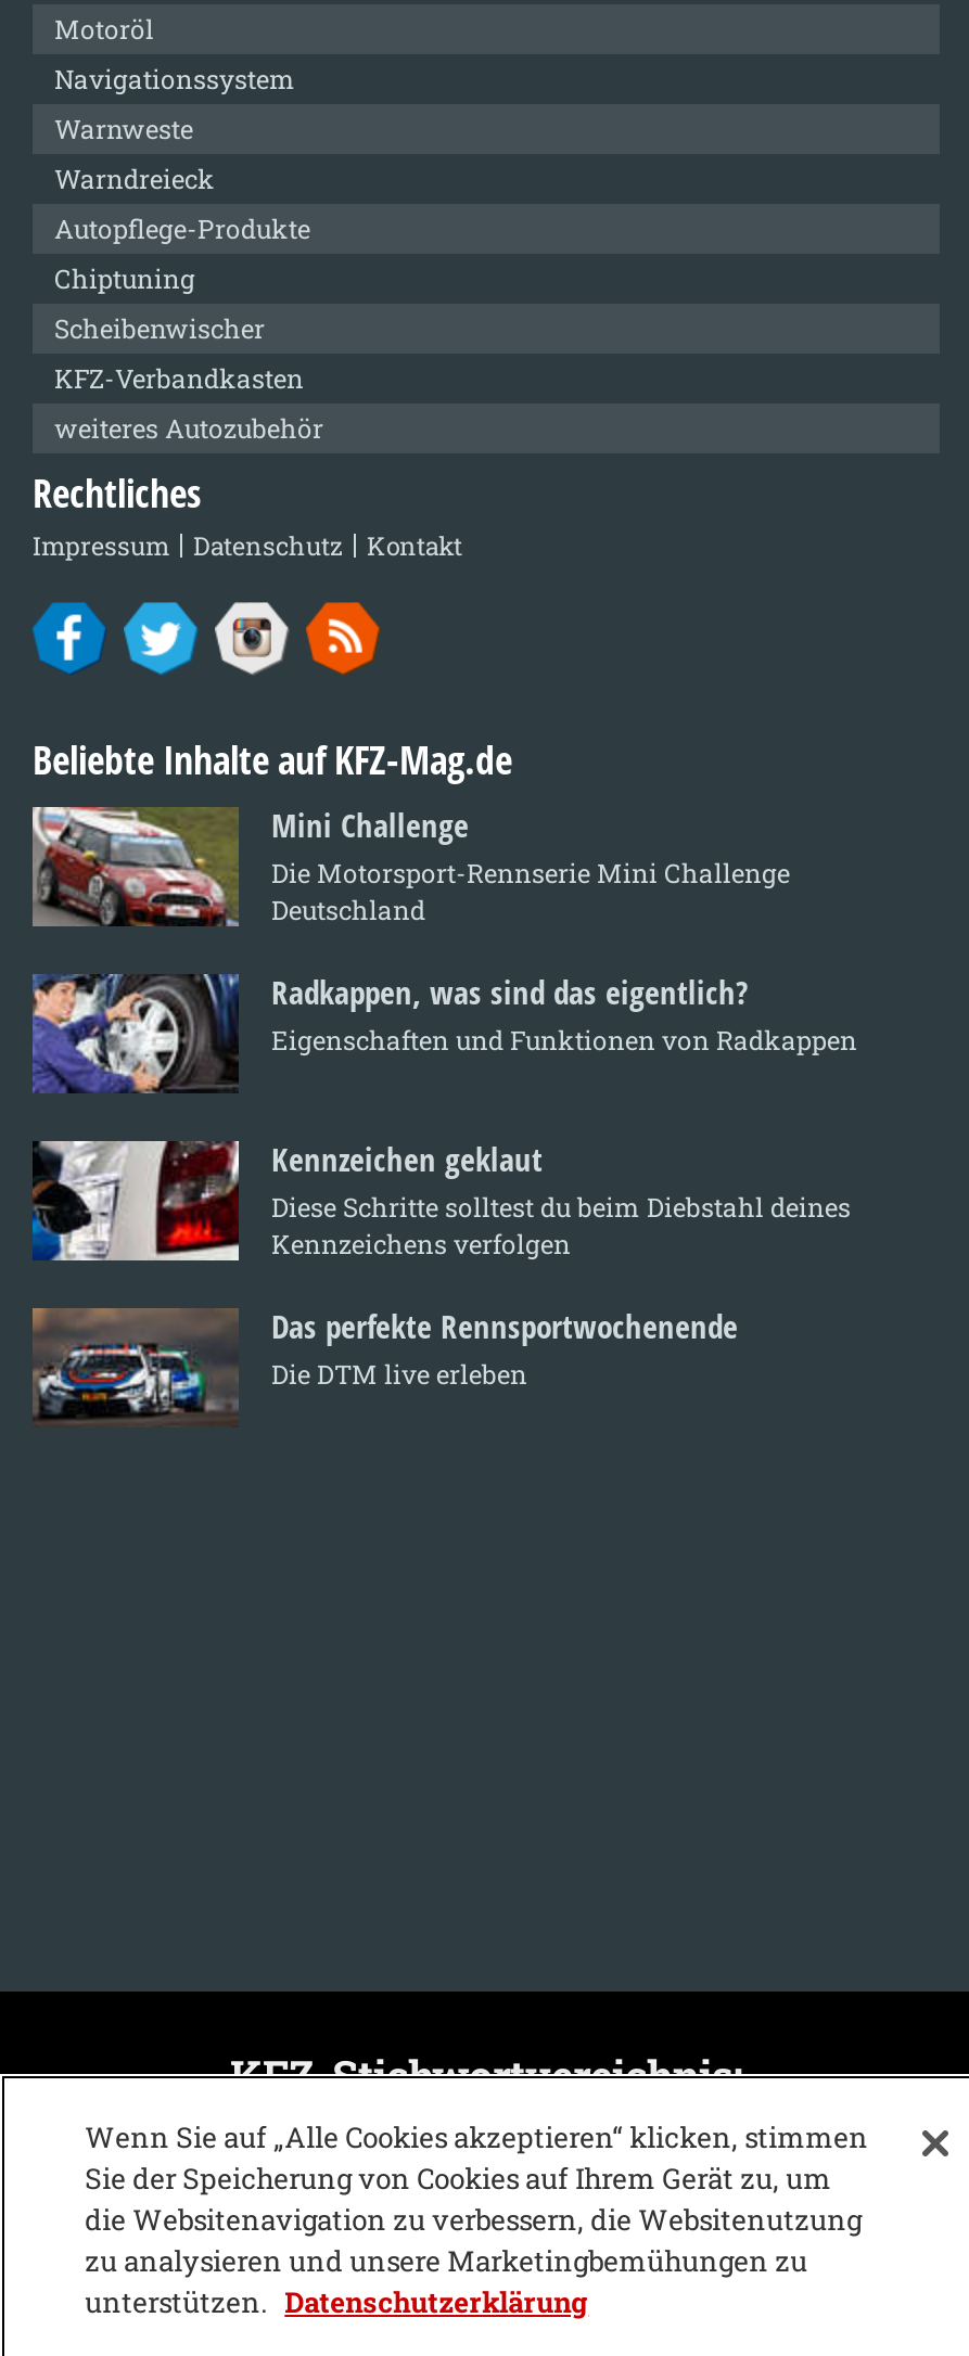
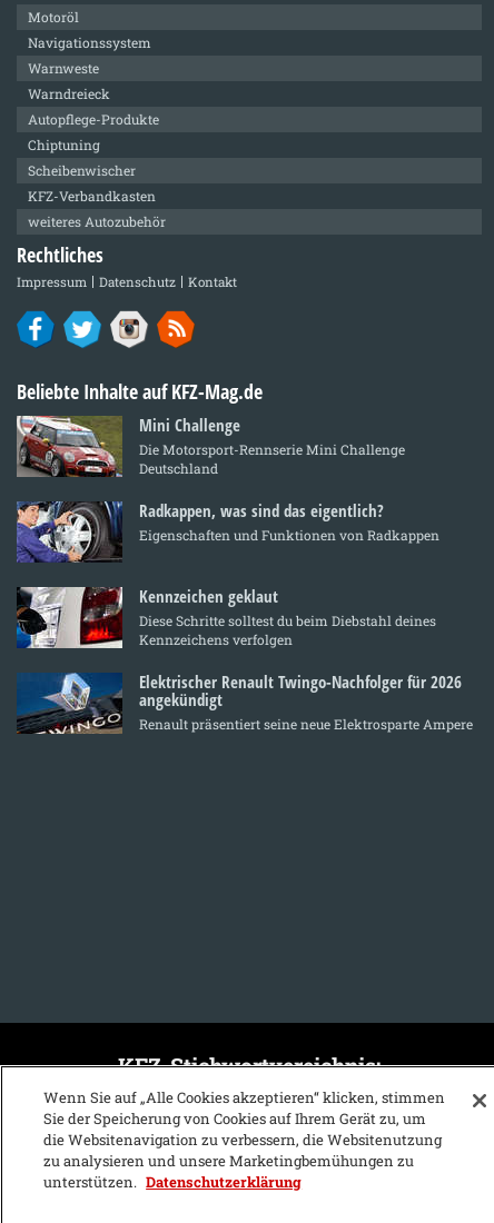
[30,1304,738,1427] [image] | Das perfekte Rennsportwochenende | Die DTM live erleben -> [17,671,473,735] [image] | Elektrischer Renault Twingo-Nachfolger für 2026 | angekündigt | Renault präsentiert seine neue Elektrosparte Ampere

